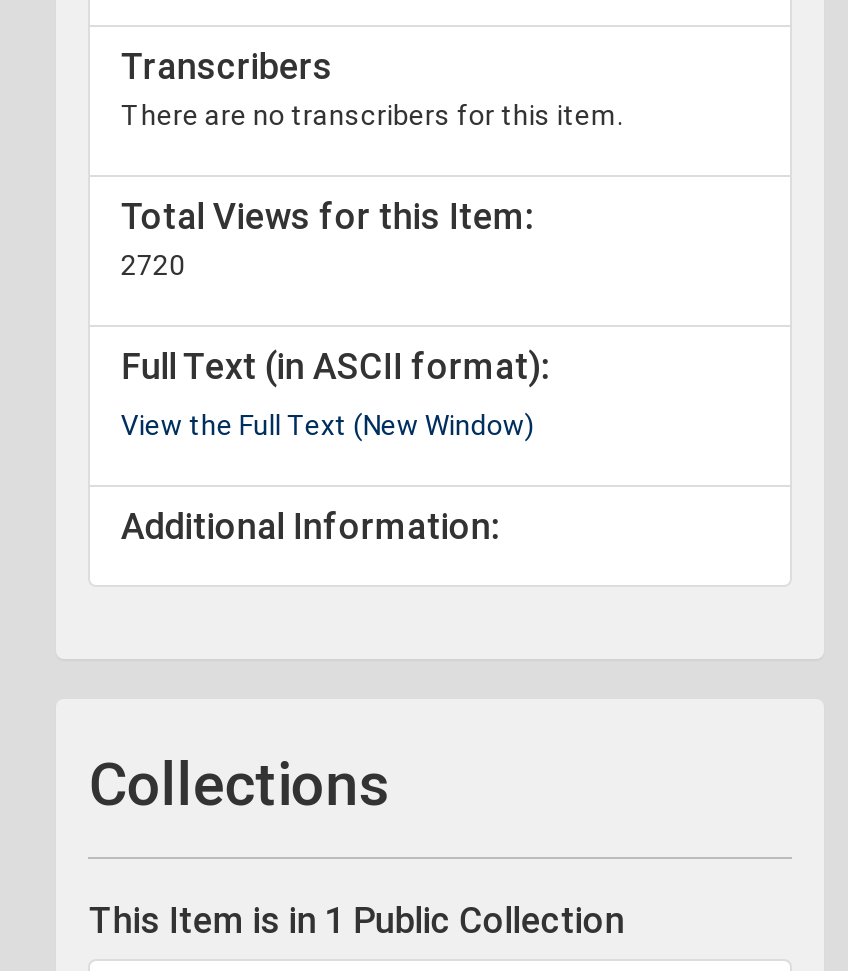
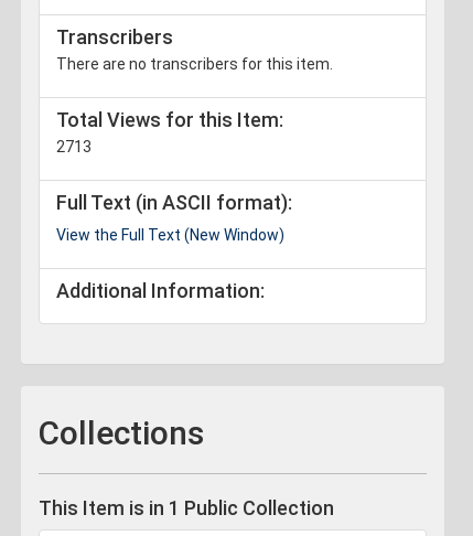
[121,249,185,281] 2720 -> [57,138,92,156] 2713

